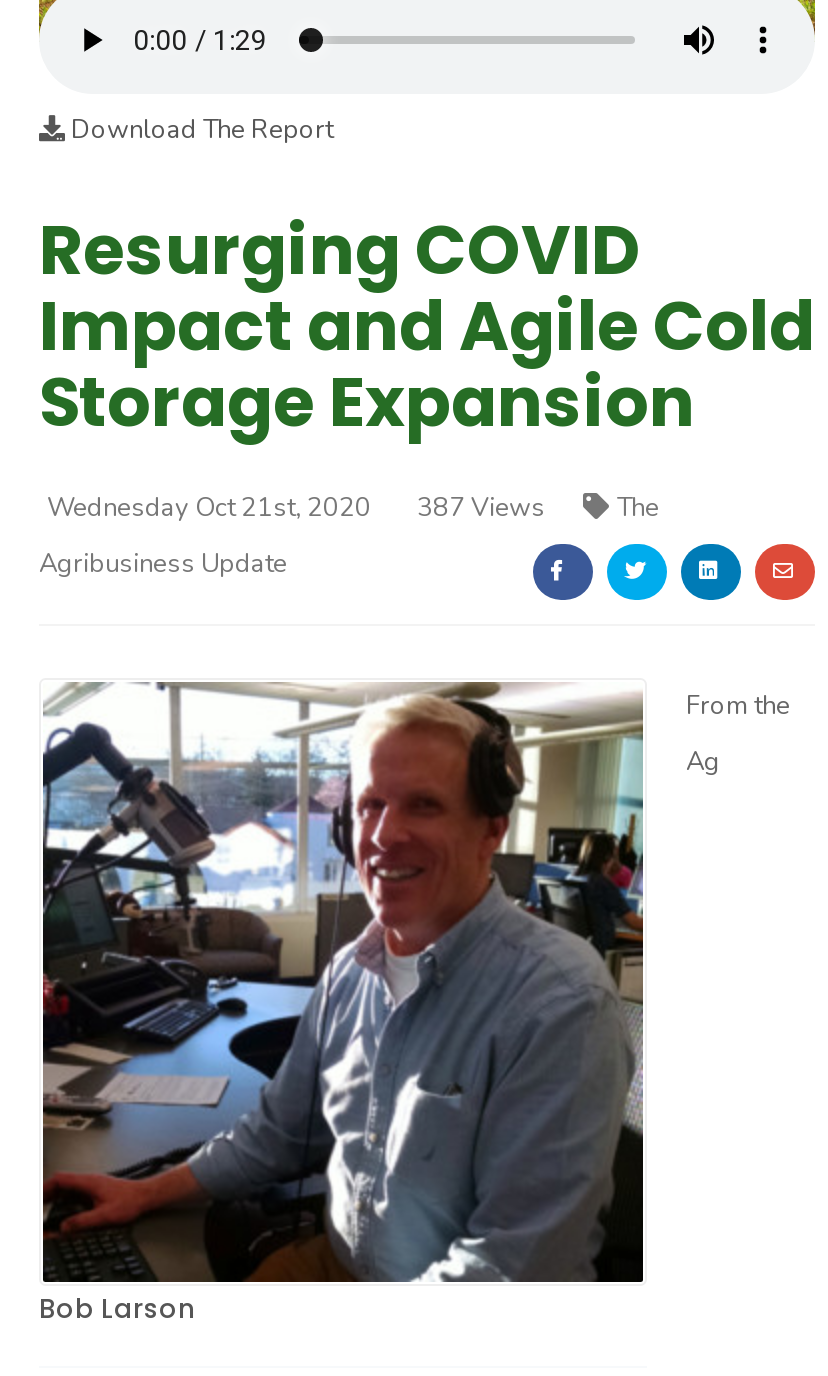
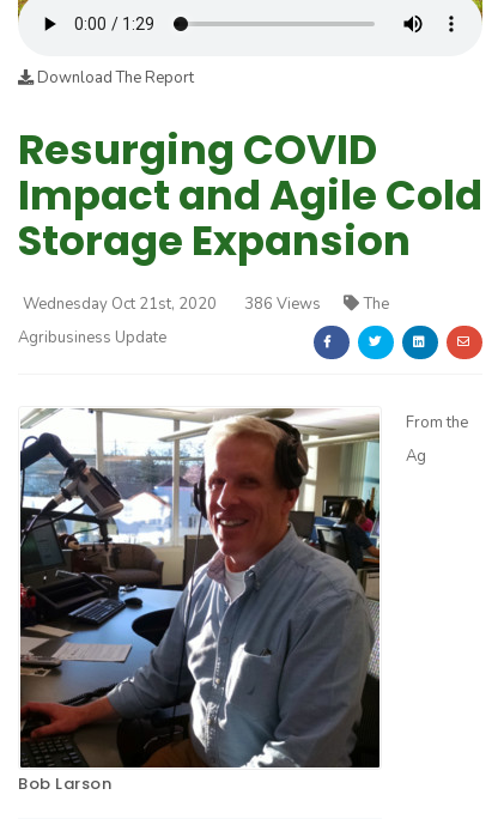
[47,490,659,526] Wednesday Oct 21st, 2020 387 Views The -> [23,293,389,315] Wednesday Oct 21st, 2020 386 Views The

